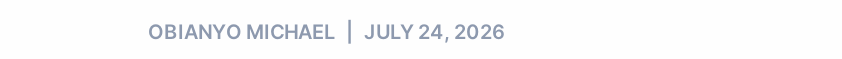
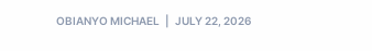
[148,20,504,44] OBIANYO MICHAEL JULY 24, 2026 -> [56,14,251,27] OBIANYO MICHAEL JULY 22, 2026

